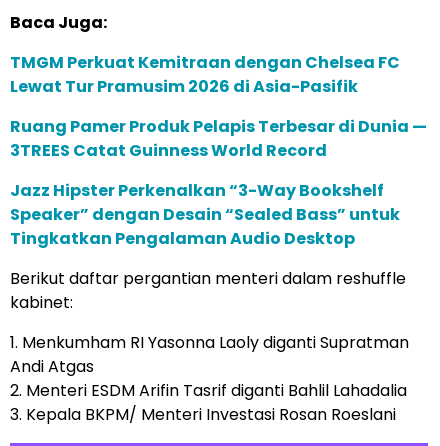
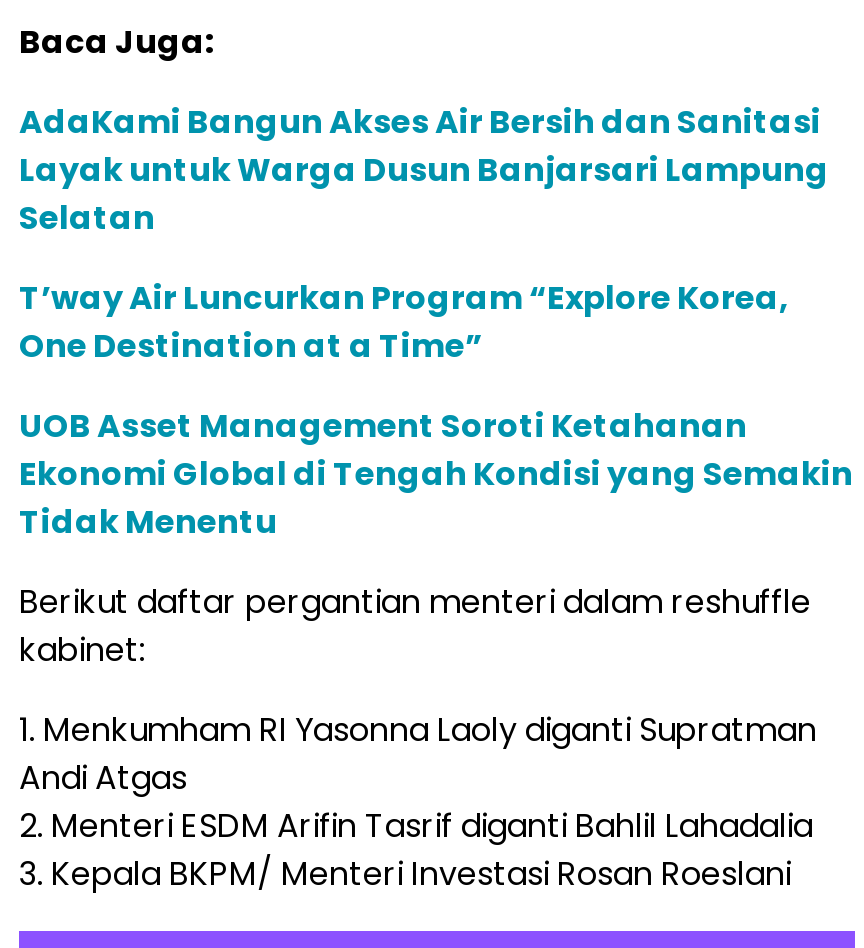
[10,51,400,98] TMGM Perkuat Kemitraan dengan Chelsea FC | Lewat Tur Pramusim 2026 di Asia-Pasifik -> [19,100,829,242] AdaKami Bangun Akses Air Bersih dan Sanitasi | Layak untuk Warga Dusun Banjarsari Lampung | Selatan
[10,115,427,162] Ruang Pamer Produk Pelapis Terbesar di Dunia — | 3TREES Catat Guinness World Record -> [19,276,789,370] T’way Air Luncurkan Program “Explore Korea, | One Destination at a Time”
[10,179,400,250] Jazz Hipster Perkenalkan “3-Way Bookshelf | Speaker” dengan Desain “Sealed Bass” untuk | Tingkatkan Pengalaman Audio Desktop -> [19,404,853,546] UOB Asset Management Soroti Ketahanan | Ekonomi Global di Tengah Kondisi yang Semakin | Tidak Menentu

